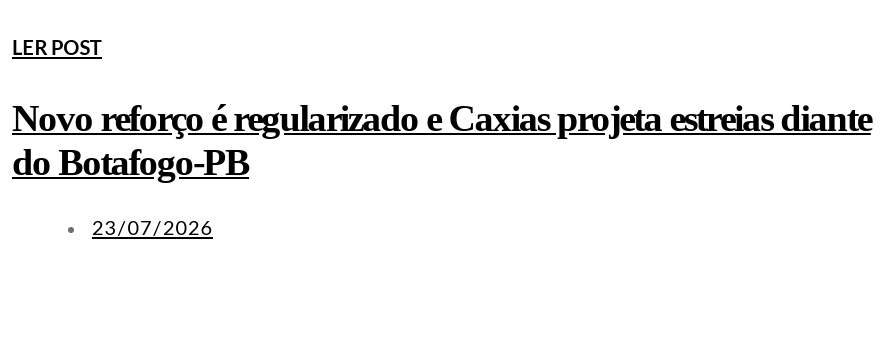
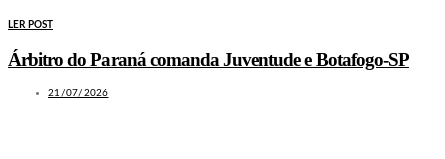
[12,97,871,183] Novo reforço é regularizado e Caxias projeta estreias diante | do Botafogo-PB -> [8,49,409,70] Árbitro do Paraná comanda Juventude e Botafogo-SP
[92,219,213,239] 23/07/2026 -> [48,88,108,98] 21/07/2026

